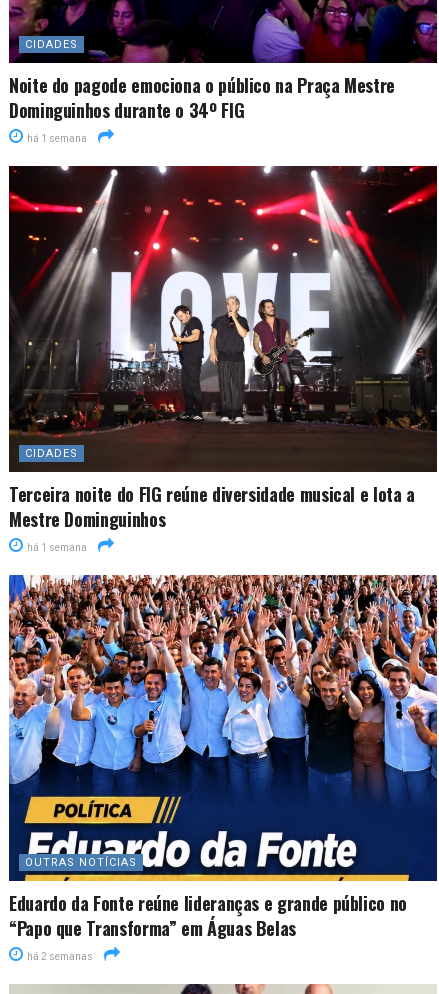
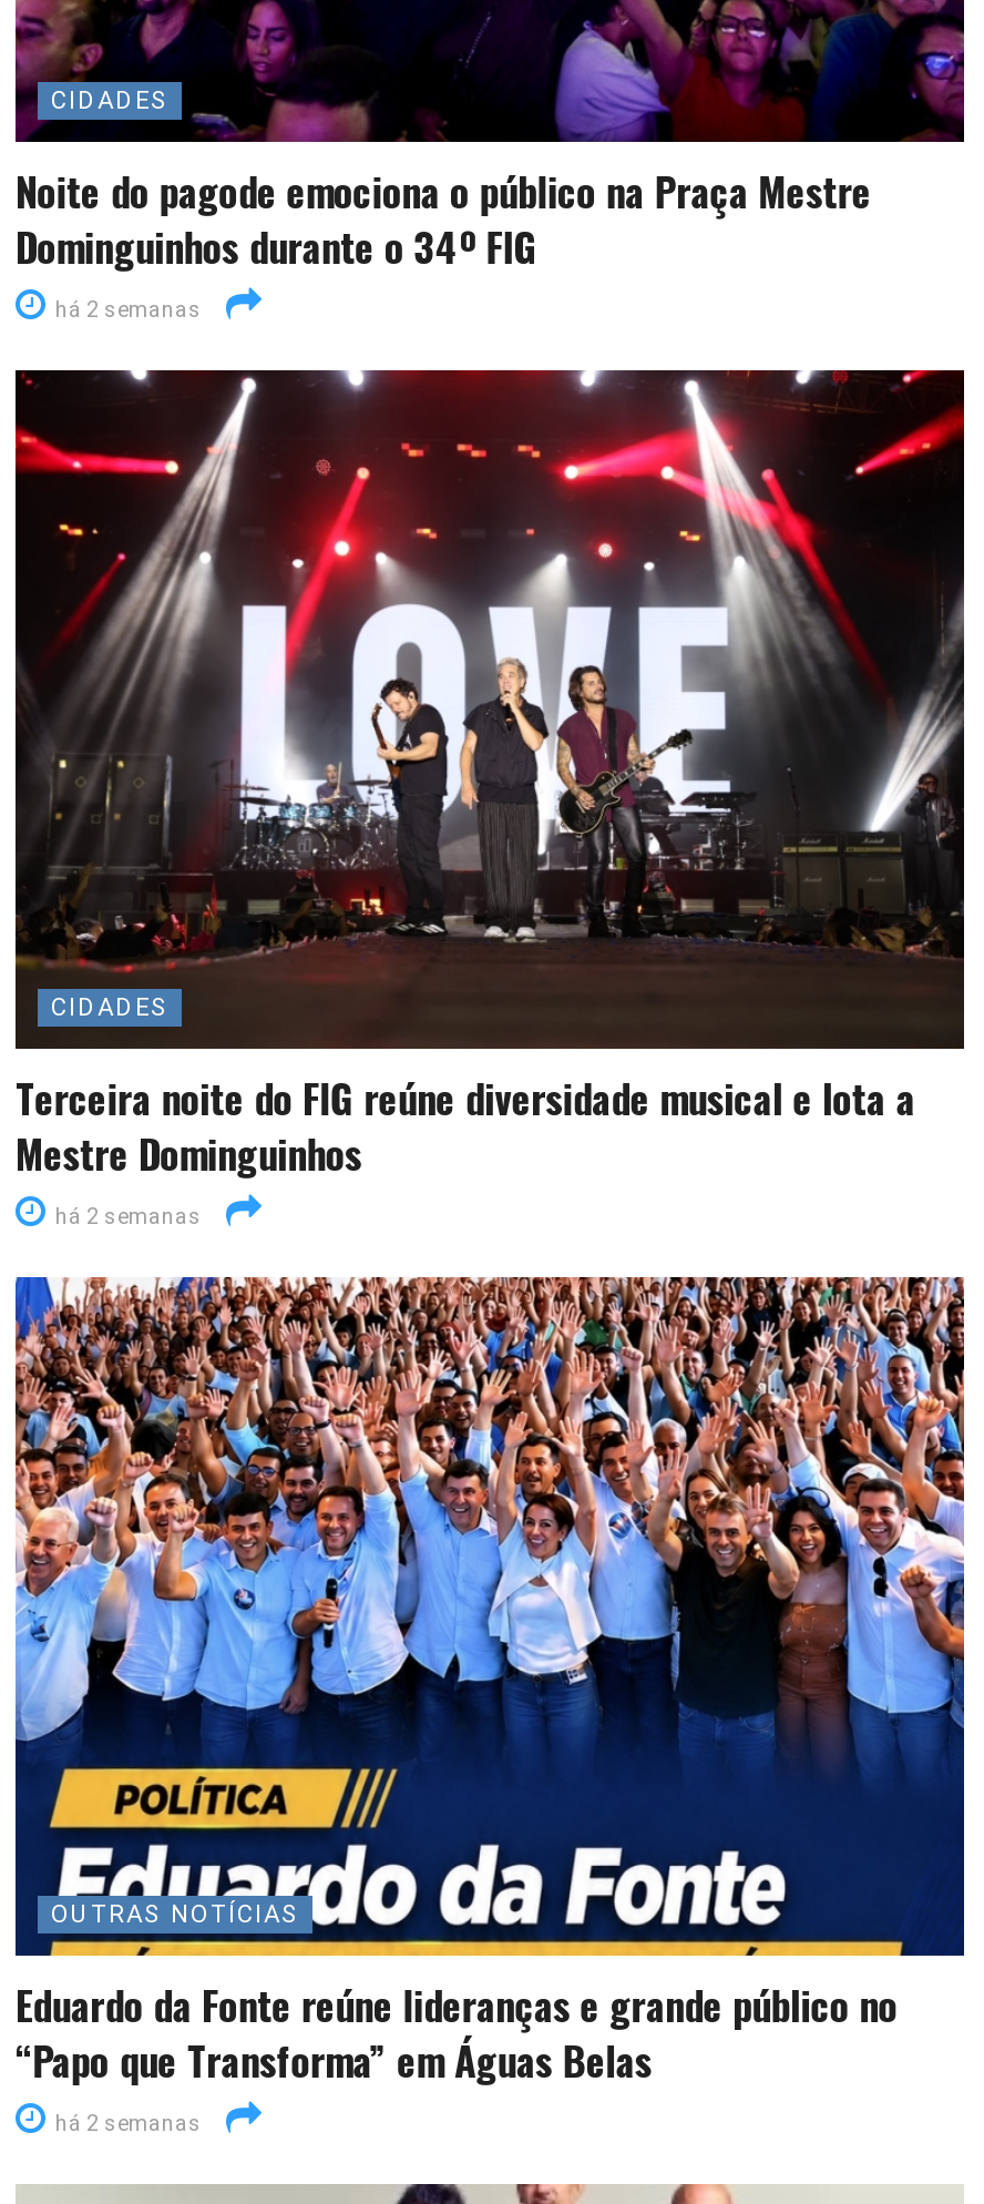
[25,133,87,144] há 1 semana -> [51,296,202,320] há 2 semanas
[25,542,87,553] há 1 semana -> [51,1203,202,1227] há 2 semanas

